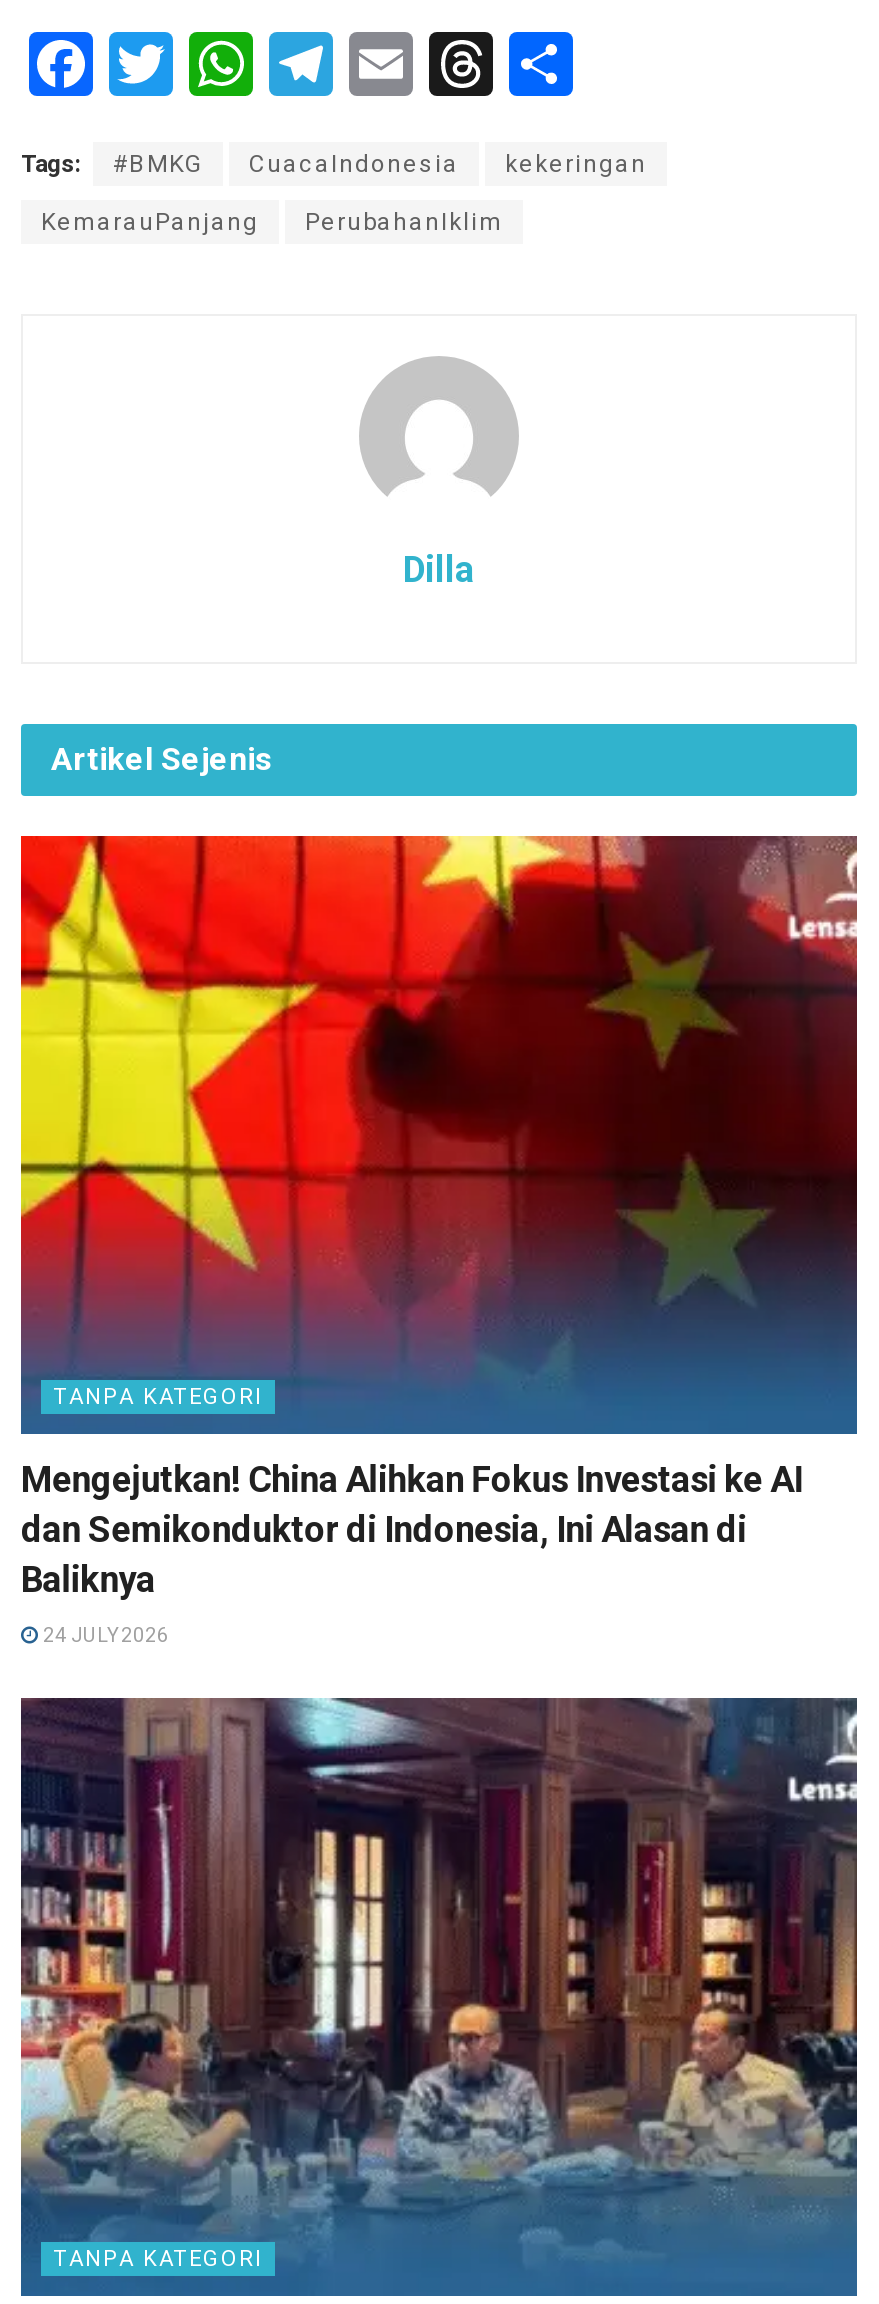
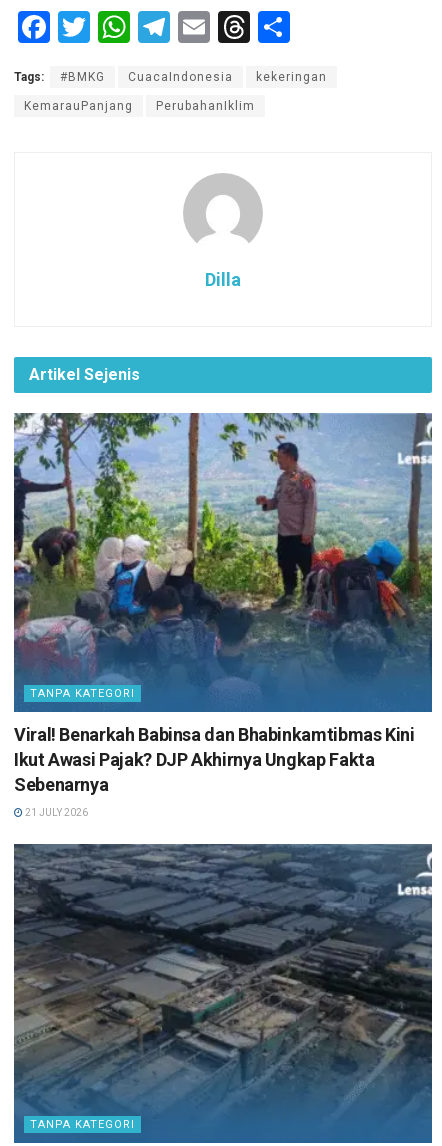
[19,834,859,1600] [image] | Mengejutkan! China Alihkan Fokus Investasi ke AI | dan Semikonduktor di Indonesia, Ini Alasan di | Baliknya -> [13,412,433,795] [image] | Viral! Benarkah Babinsa dan Bhabinkamtibmas Kini | Ikut Awasi Pajak? DJP Akhirnya Ungkap Fakta | Sebenarnya
[39,1624,169,1646] 24 JULY 2026 -> [23,807,88,818] 21 JULY 2026
[19,1698,857,2234] [image] -> [13,844,432,1110] [image]

